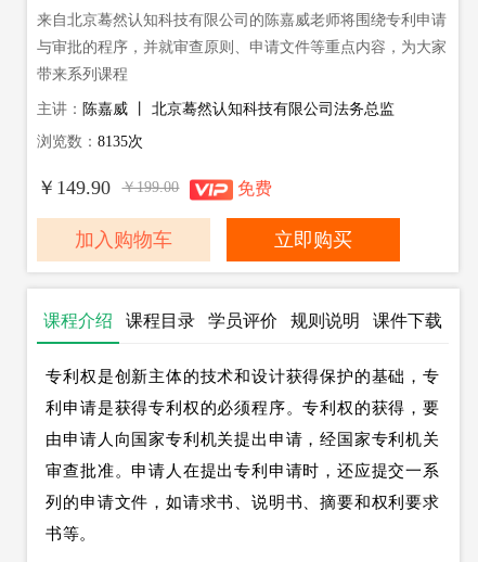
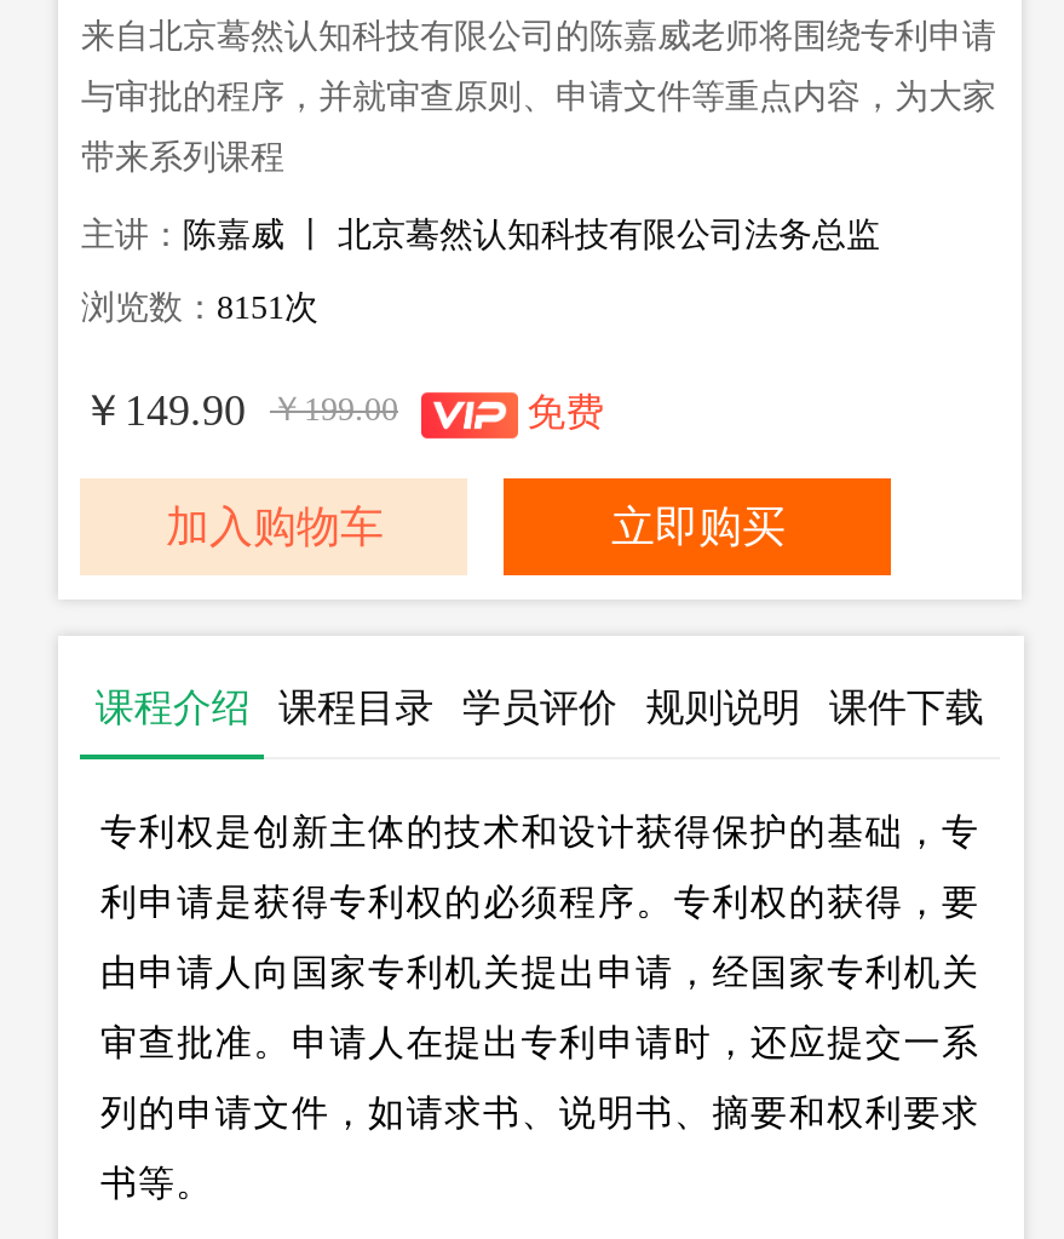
[37,133,144,150] 浏览数：8135次 -> [81,289,318,325] 浏览数：8151次

